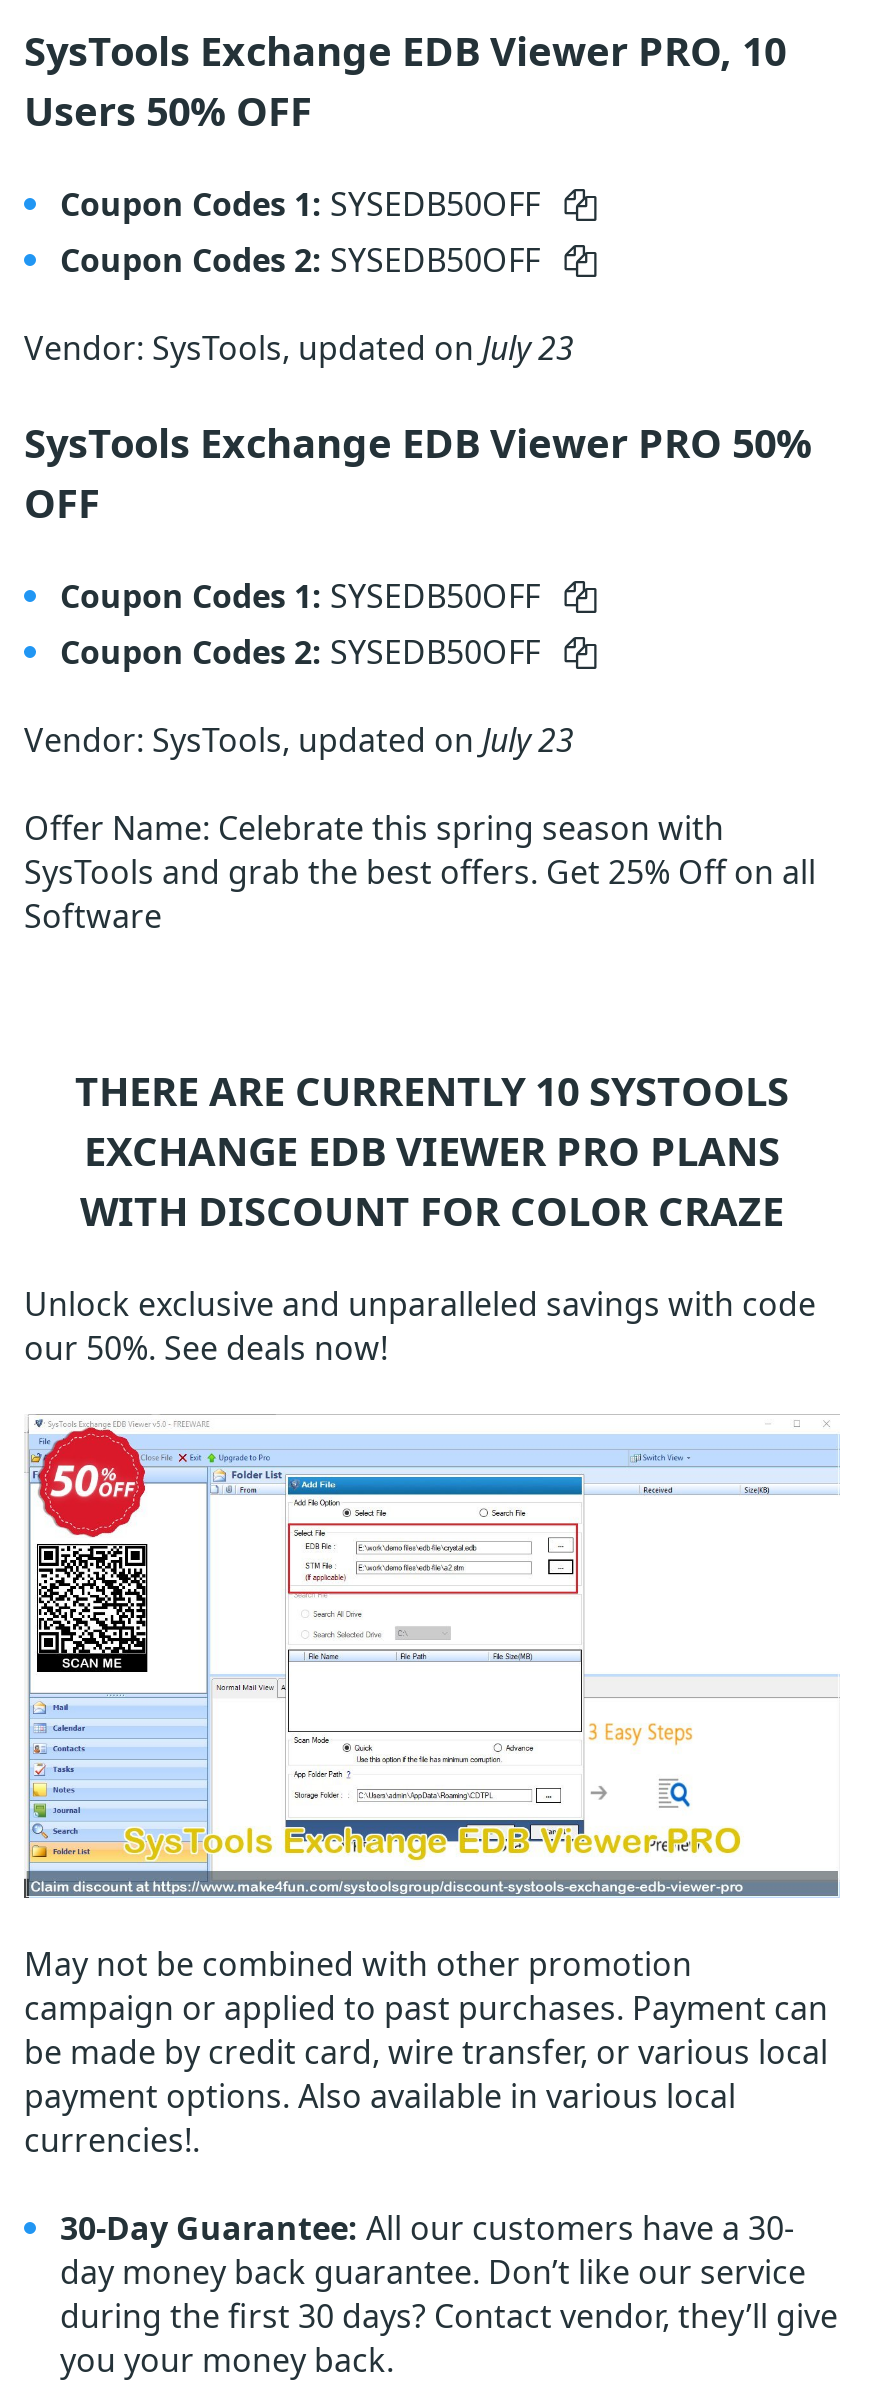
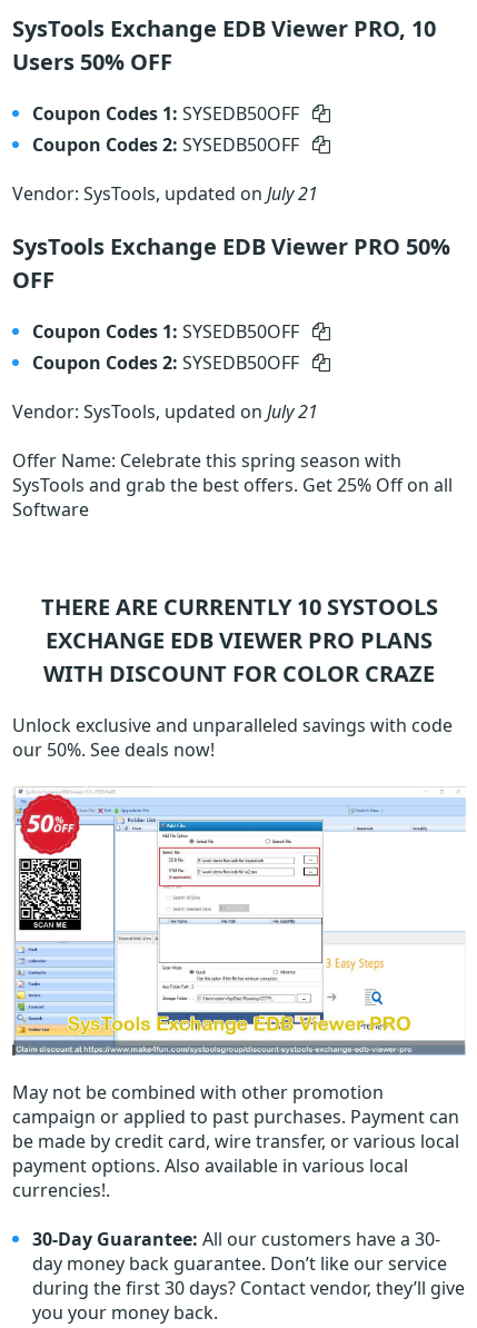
[24,326,574,370] Vendor: SysTools, updated on July 23 -> [12,181,318,206] Vendor: SysTools, updated on July 21
[24,718,574,762] Vendor: SysTools, updated on July 23 -> [12,399,318,424] Vendor: SysTools, updated on July 21

